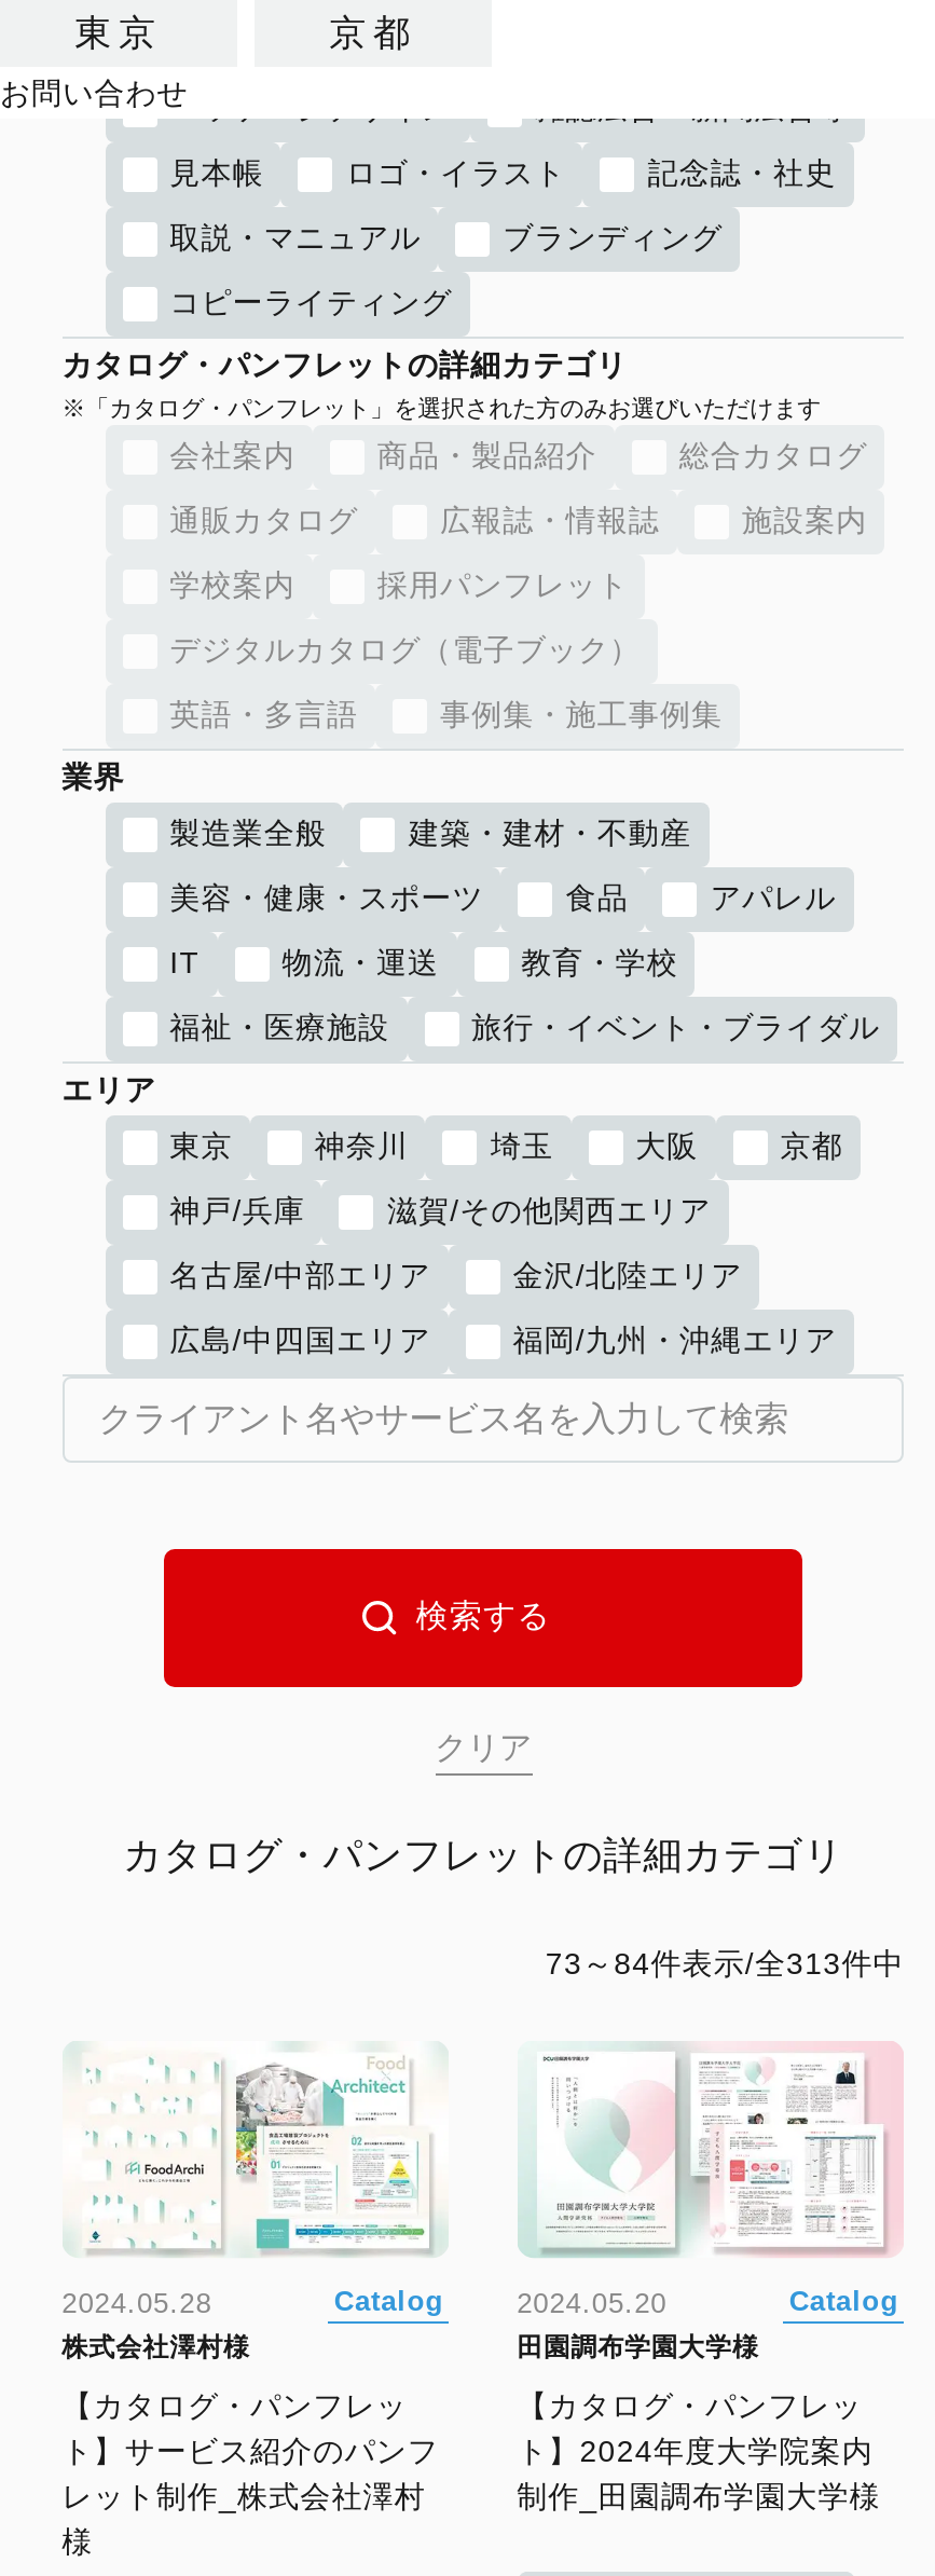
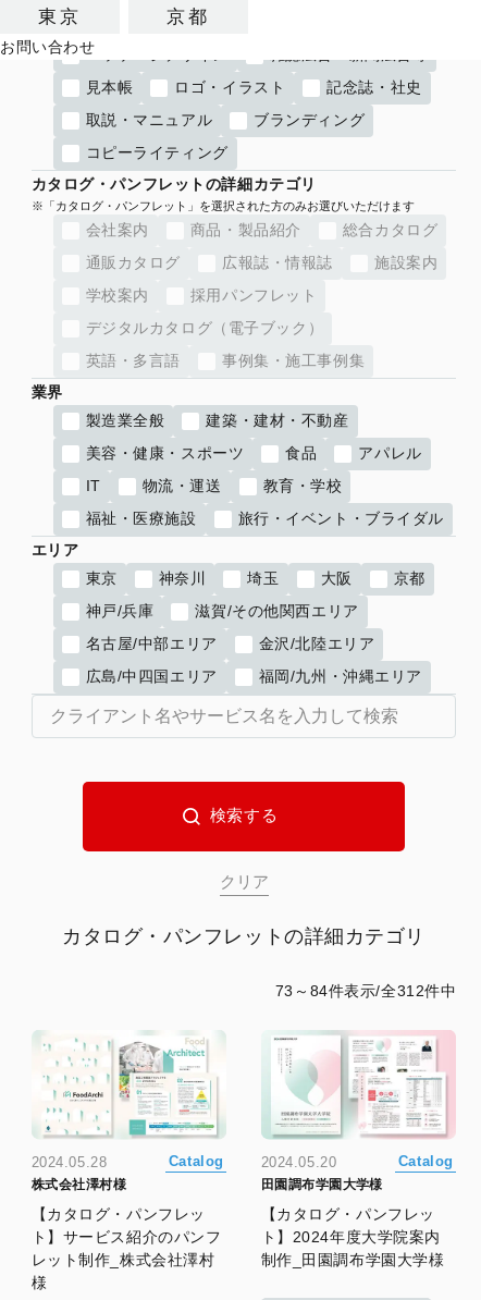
[545,1945,904,1979] 73～84件表示/全313件中 -> [275,982,456,999] 73～84件表示/全312件中

